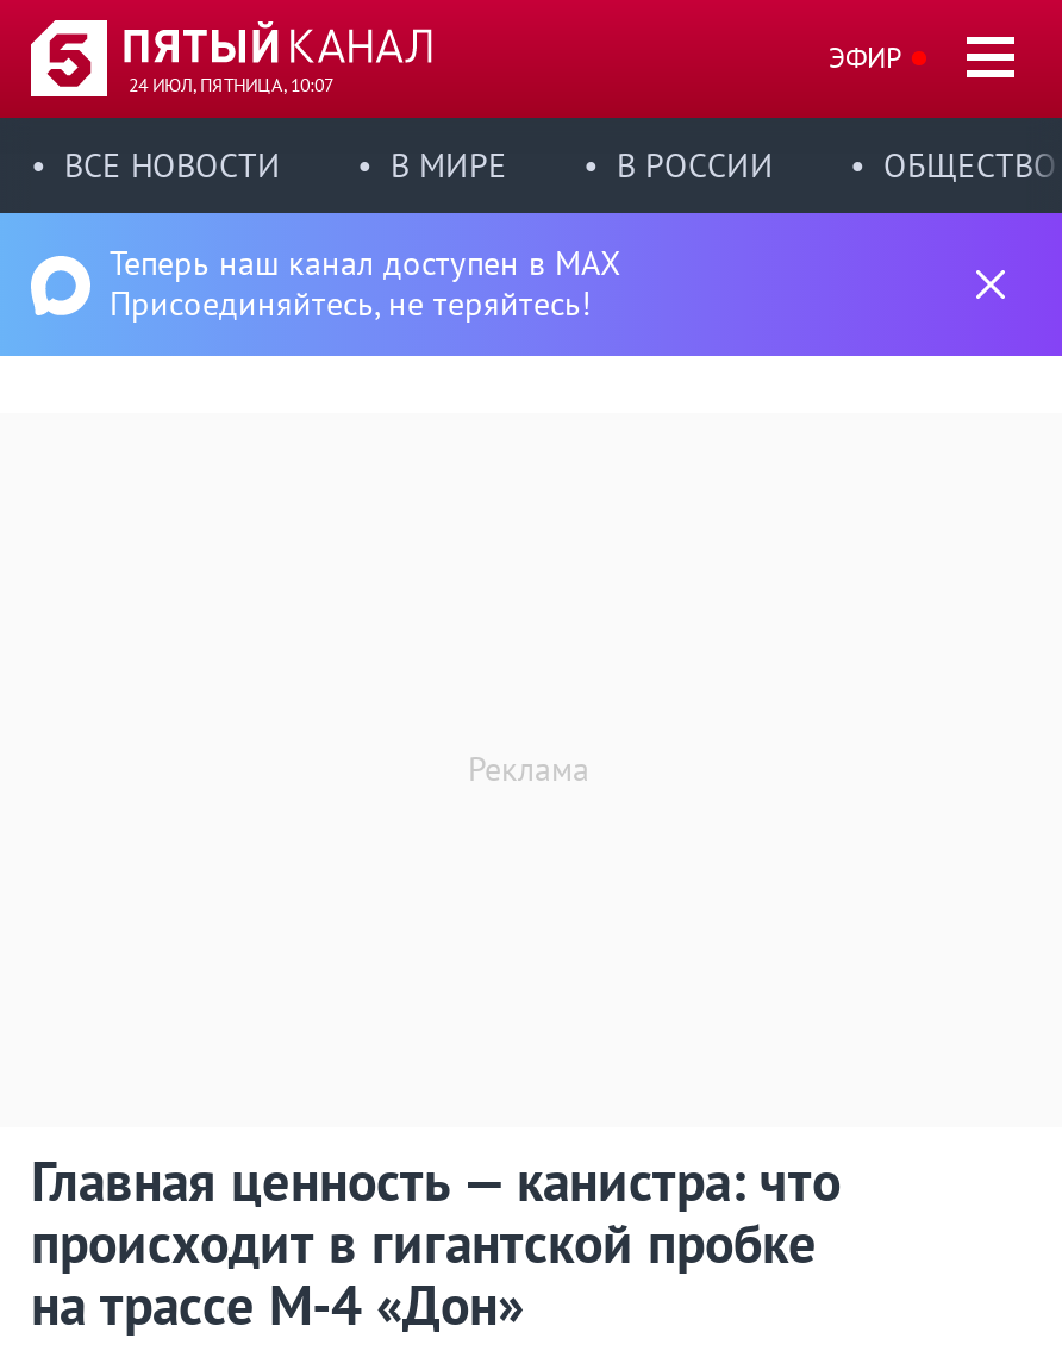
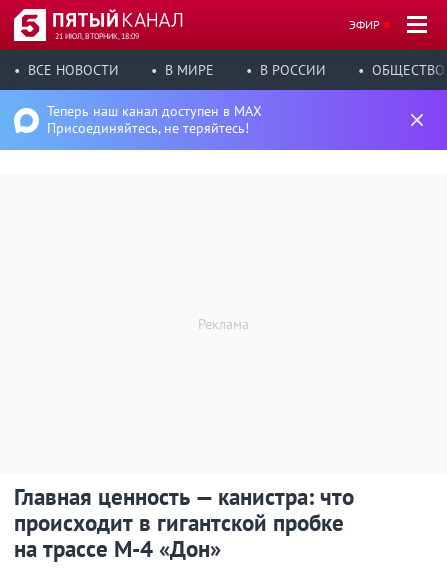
[129,73,333,96] 24 ИЮЛ, ПЯТНИЦА, 10:07 -> [55,31,139,41] 21 ИЮЛ, ВТОРНИК, 18:09

